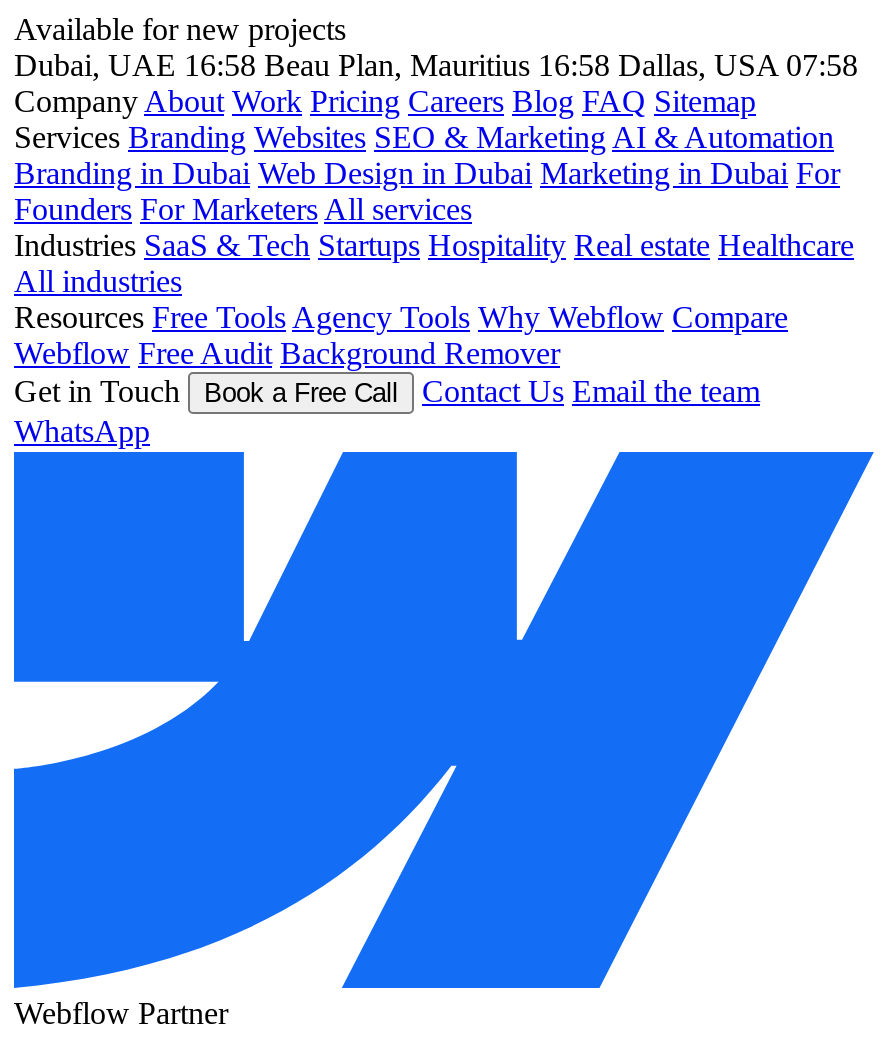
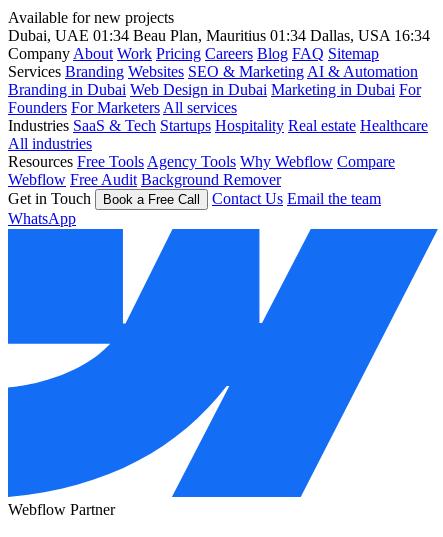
[14,47,858,81] Dubai, UAE 16:58 Beau Plan, Mauritius 16:58 Dallas, USA 07:58 -> [8,27,430,44] Dubai, UAE 01:34 Beau Plan, Mauritius 01:34 Dallas, USA 16:34

